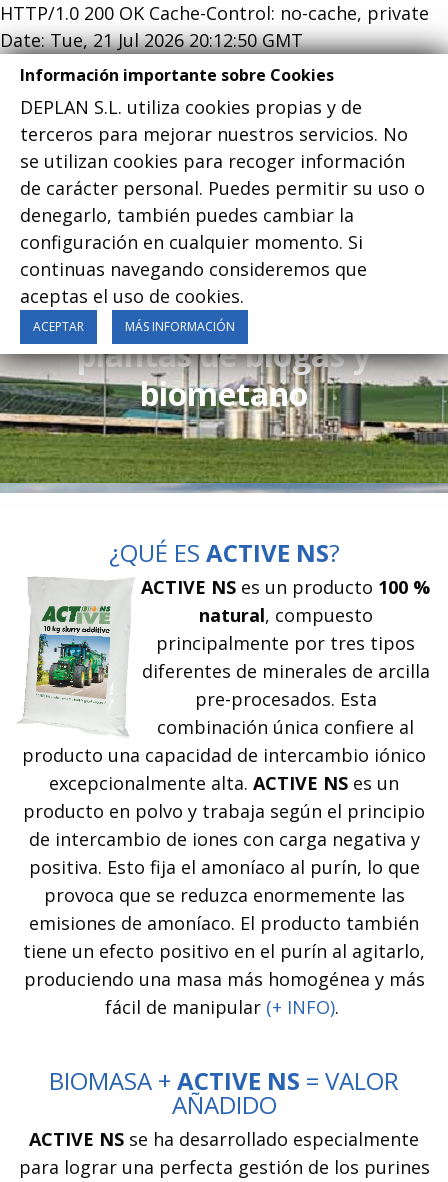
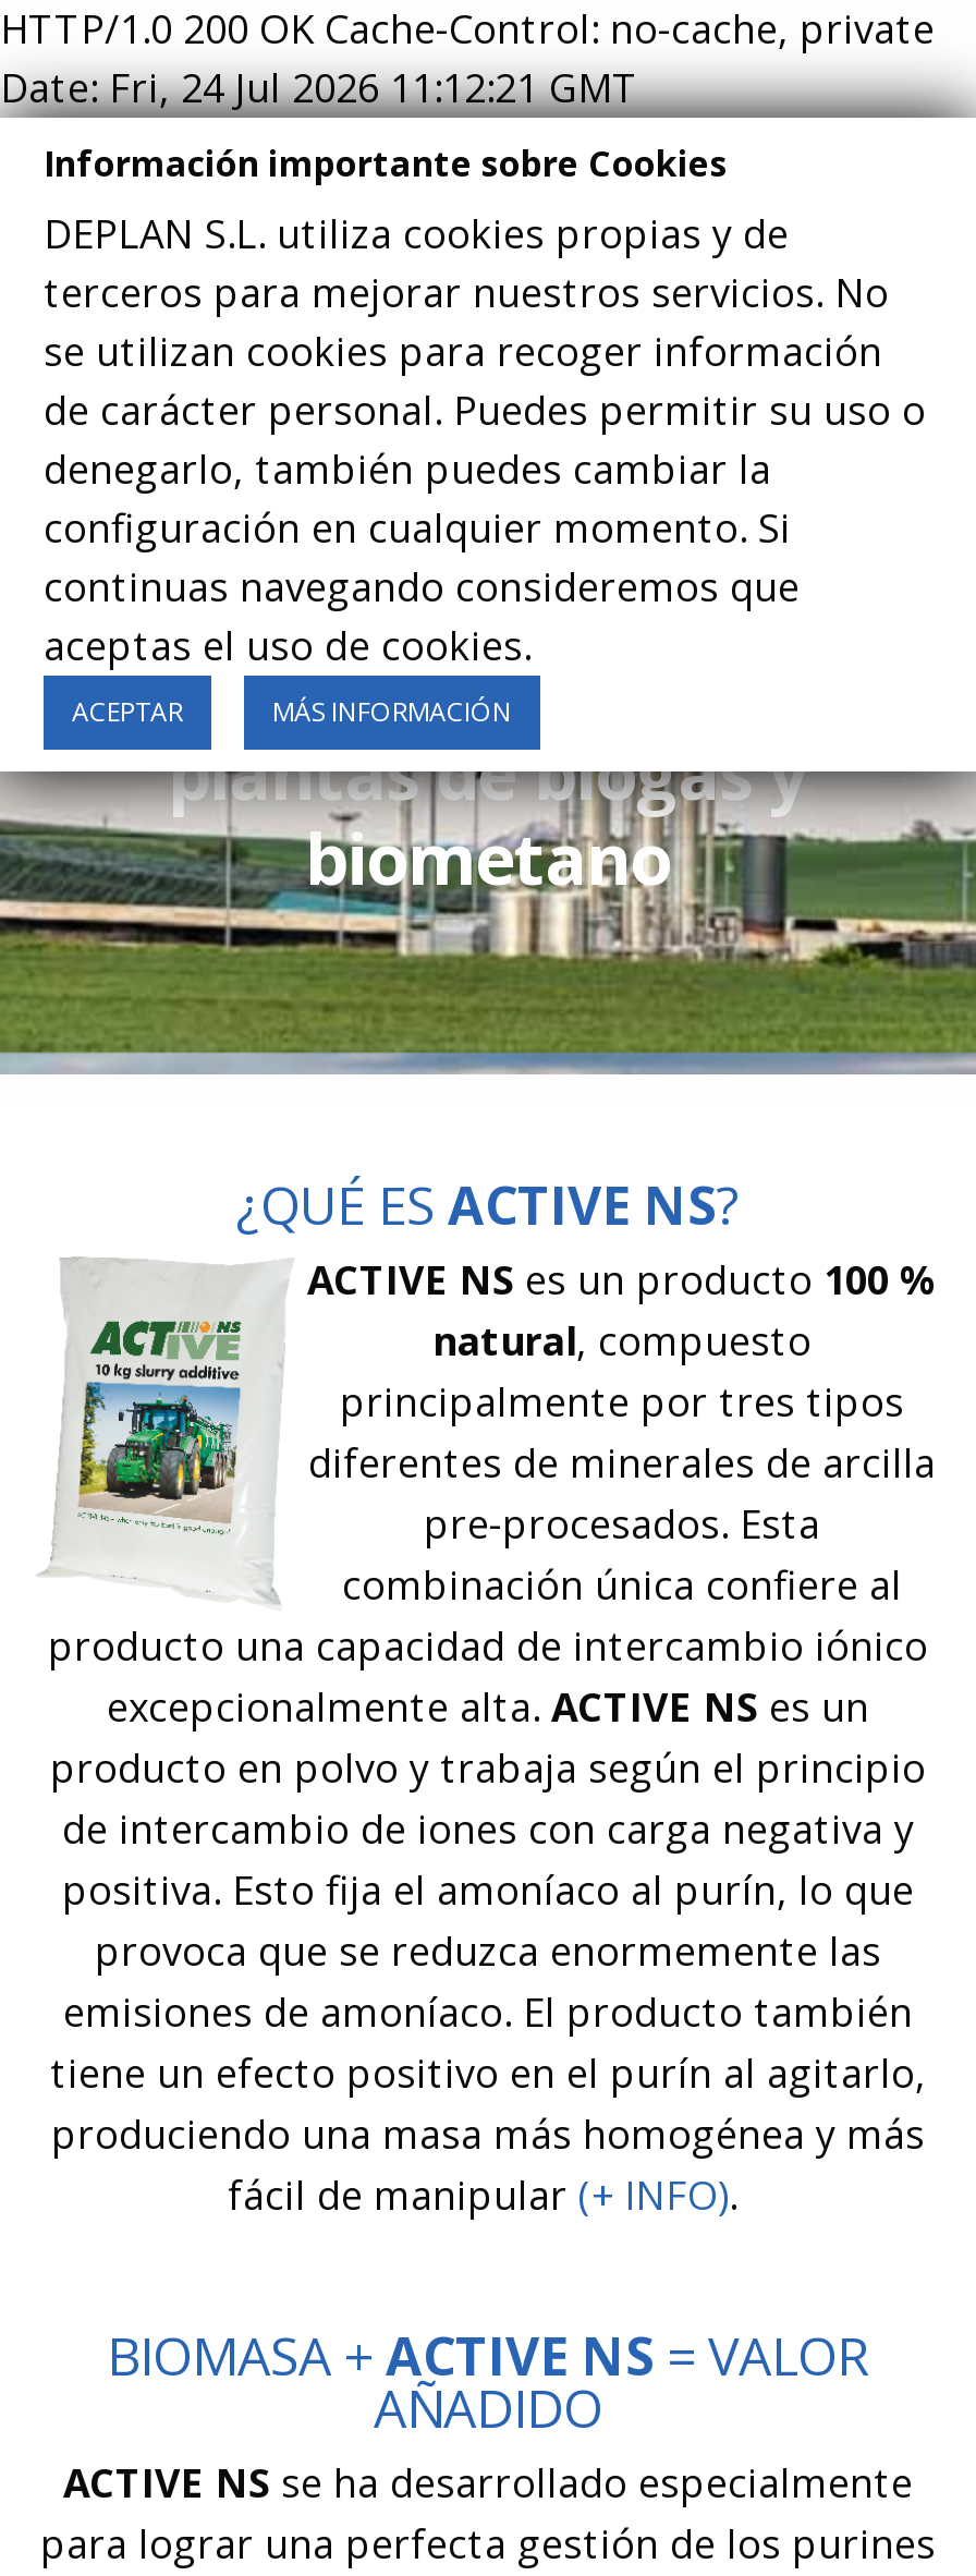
[0,28,303,52] Date: Tue, 21 Jul 2026 20:12:50 GMT -> [0,61,638,113] Date: Fri, 24 Jul 2026 11:12:21 GMT

